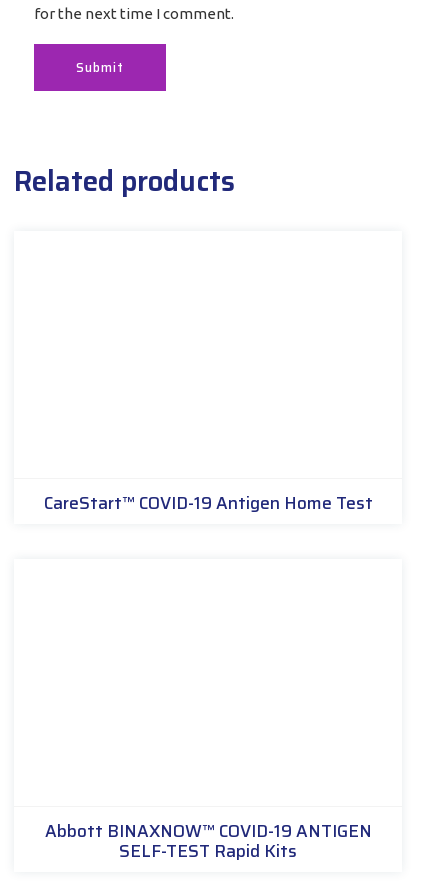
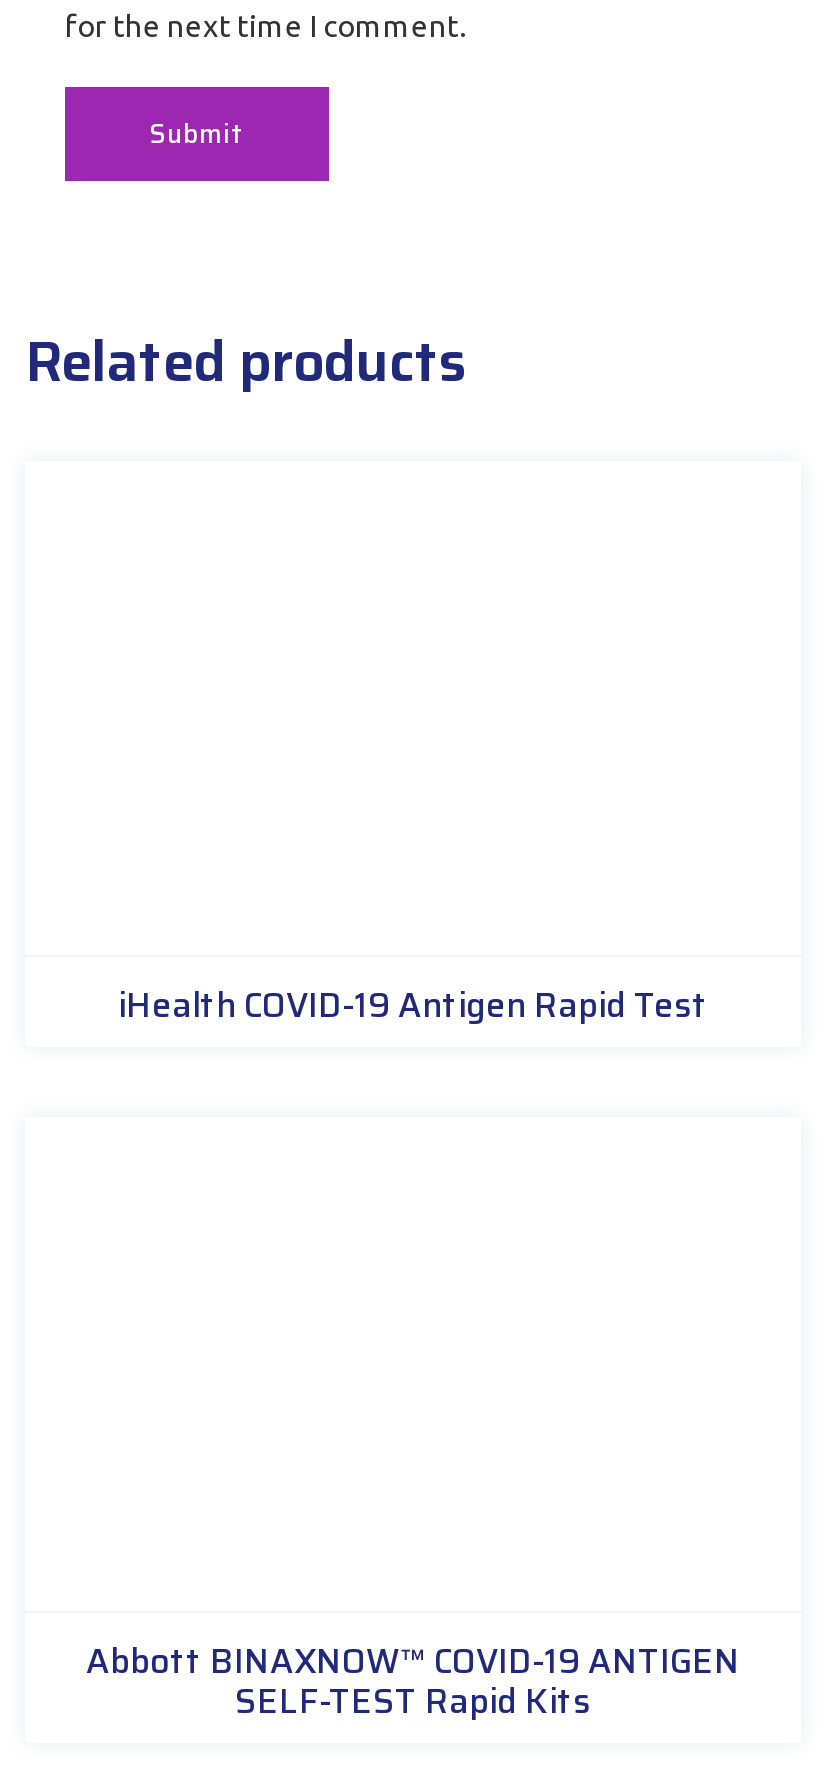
[43,490,372,516] CareStart™ COVID-19 Antigen Home Test -> [118,979,708,1031] iHealth COVID-19 Antigen Rapid Test

